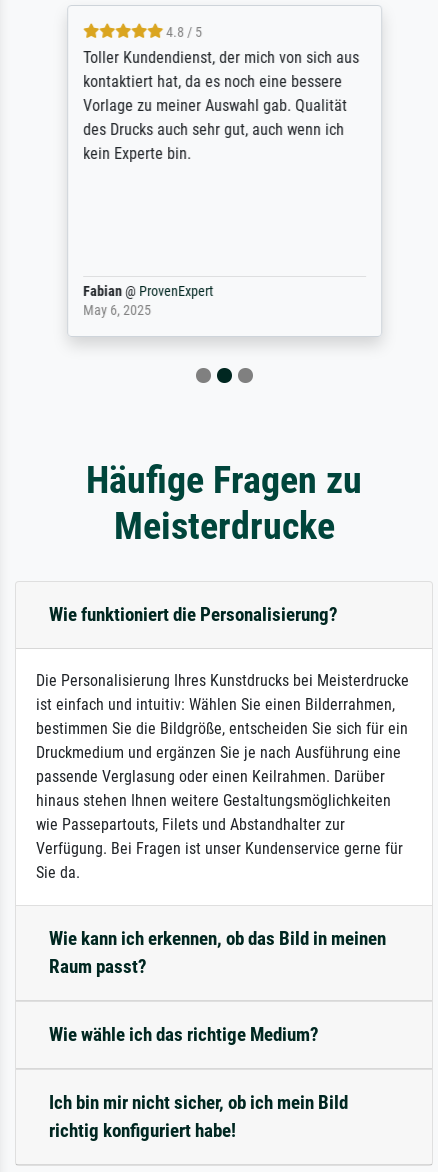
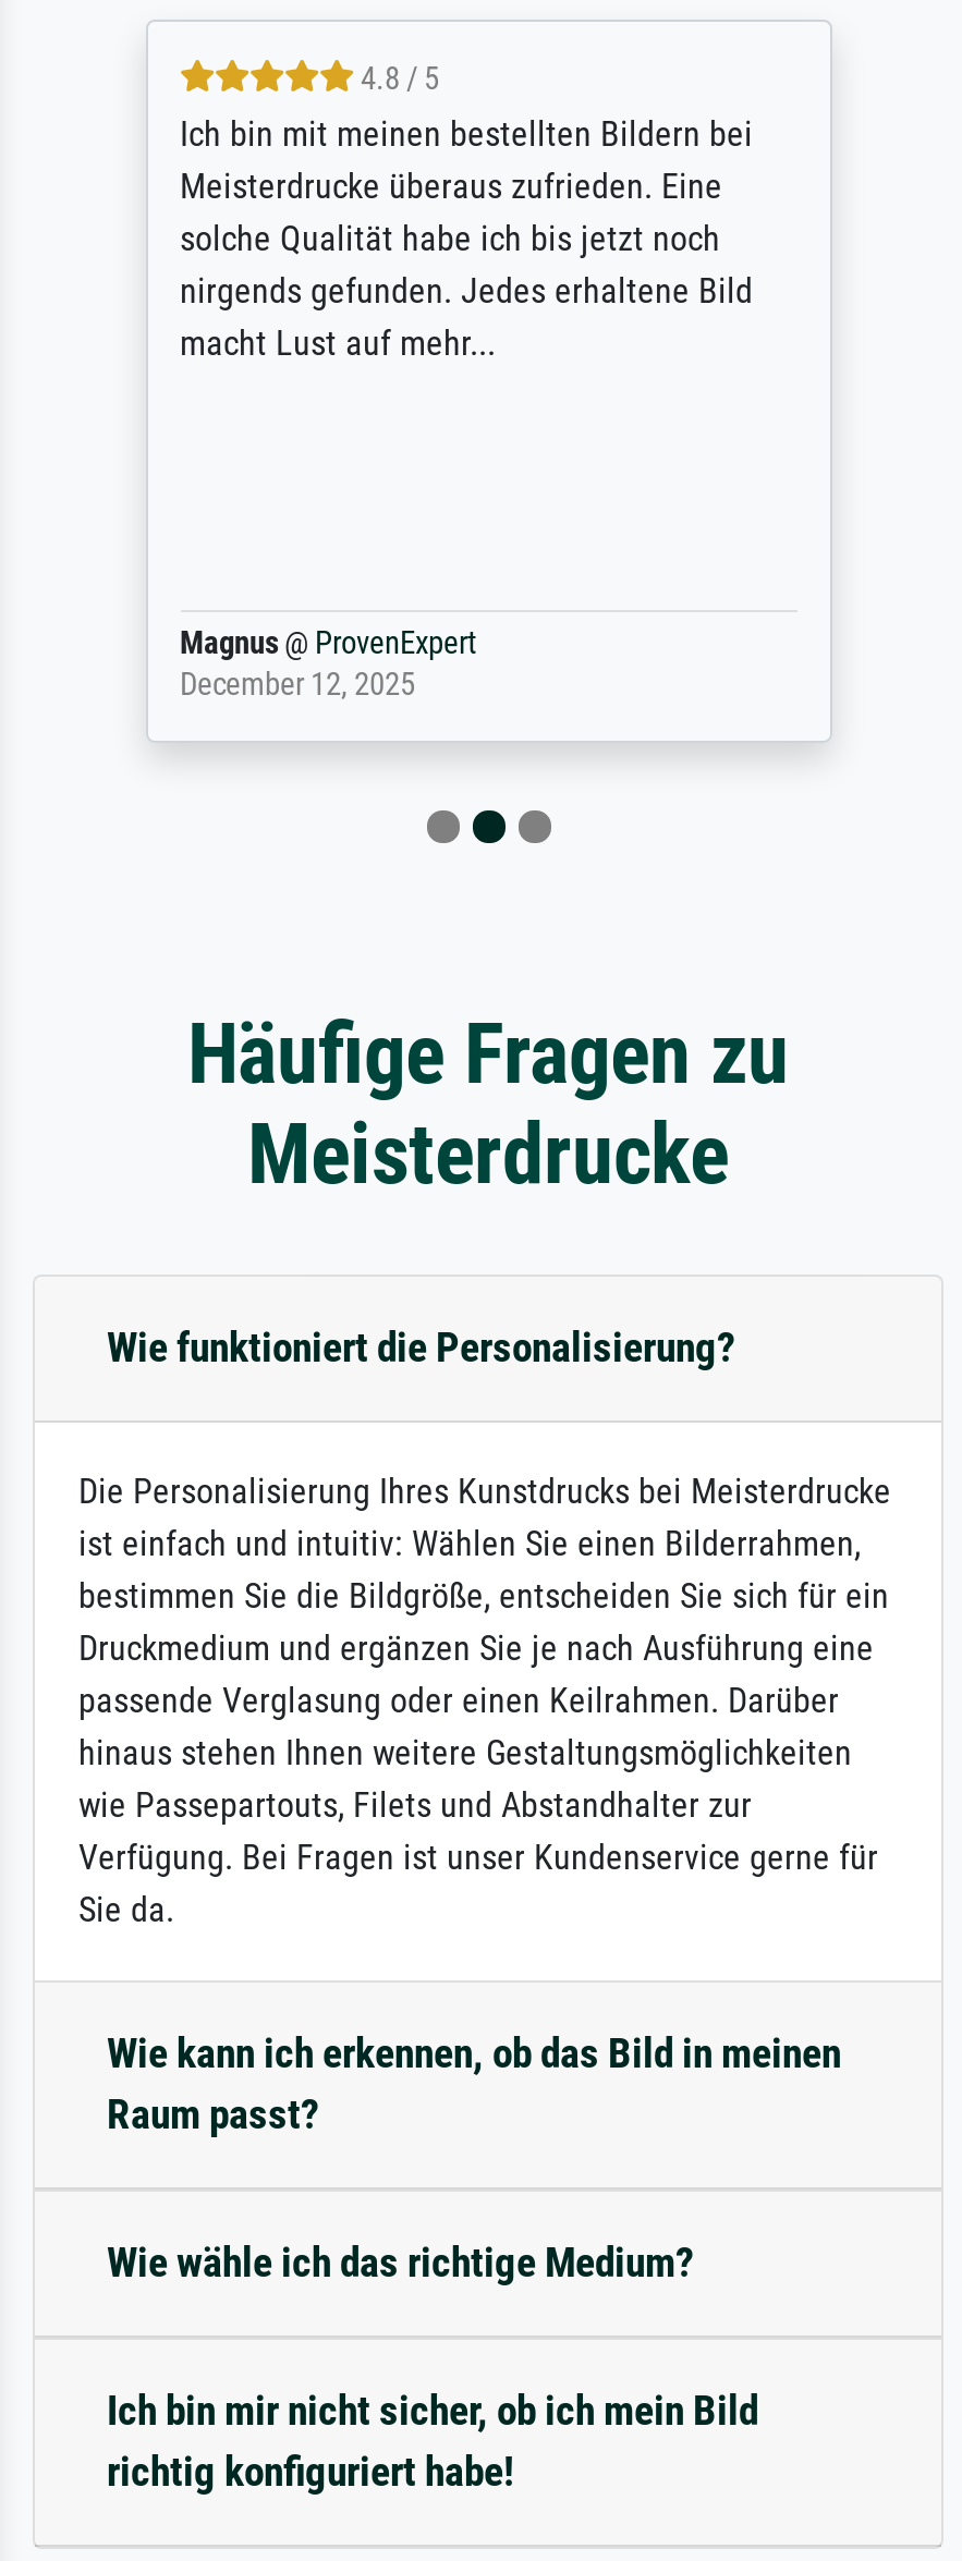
[82,48,358,163] Toller Kundendienst, der mich von sich aus | kontaktiert hat, da es noch eine bessere | Vorlage zu meiner Auswahl gab. Qualität | des Drucks auch sehr gut, auch wenn ich | kein Experte bin. -> [180,114,753,364] Ich bin mit meinen bestellten Bildern bei | Meisterdrucke überaus zufrieden. Eine | solche Qualität habe ich bis jetzt noch | nirgends gefunden. Jedes erhaltene Bild | macht Lust auf mehr...
[82,283,212,319] Fabian @ ProvenExpert | May 6, 2025 -> [180,626,476,704] Magnus @ ProvenExpert | December 12, 2025

